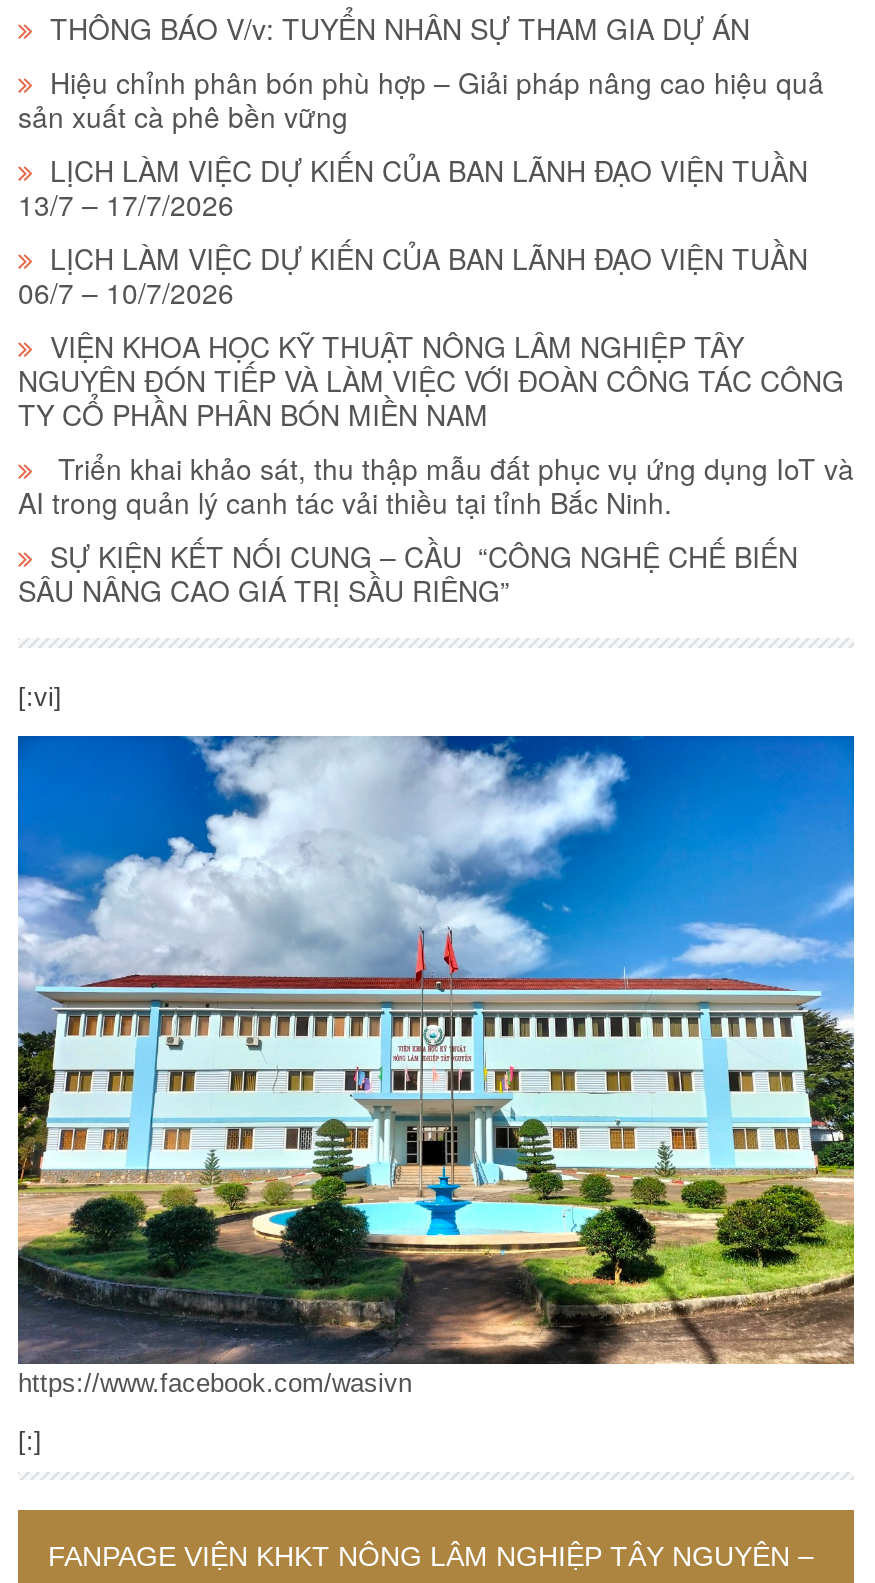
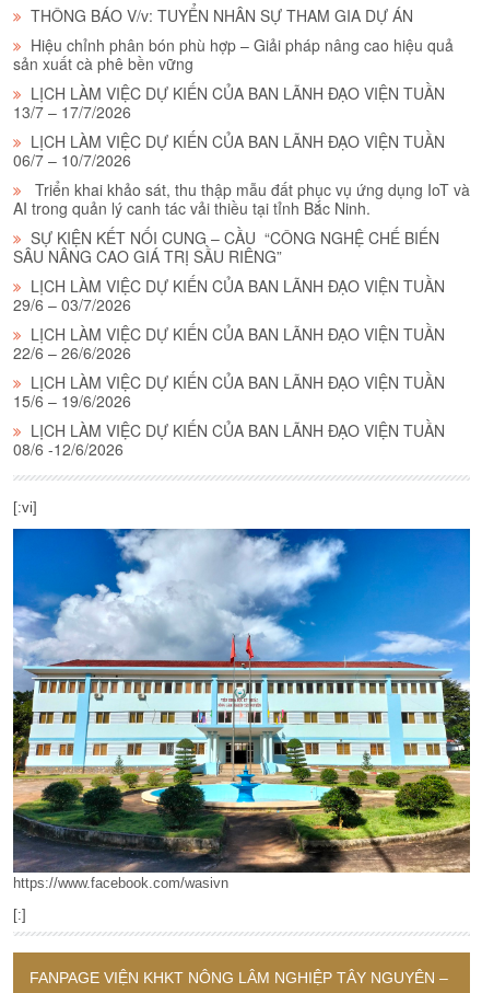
[18,326,844,434] VIỆN KHOA HỌC KỸ THUẬT NÔNG LÂM NGHIỆP TÂY | NGUYÊN ĐÓN TIẾP VÀ LÀM VIỆC VỚI ĐOÀN CÔNG TÁC CÔNG | TY CỔ PHẦN PHÂN BÓN MIỀN NAM -> none
moved [18,448,854,610] -> [13,179,470,267]: Triển khai khảo sát, thu thập mẫu đất phục vụ ứng dụng IoT và | AI trong quản lý canh tác vải thiều tại tỉnh Bắc Ninh. | SỰ KIỆN KẾT NỐI CUNG – CẦU “CÔNG NGHỆ CHẾ BIẾN | SÂU NÂNG CAO GIÁ TRỊ SẦU RIÊNG”
none -> [13,275,445,460] LỊCH LÀM VIỆC DỰ KIẾN CỦA BAN LÃNH ĐẠO VIỆN TUẦN | 29/6 – 03/7/2026 | LỊCH LÀM VIỆC DỰ KIẾN CỦA BAN LÃNH ĐẠO VIỆN TUẦN | 22/6 – 26/6/2026 | LỊCH LÀM VIỆC DỰ KIẾN CỦA BAN LÃNH ĐẠO VIỆN TUẦN | 15/6 – 19/6/2026 | LỊCH LÀM VIỆC DỰ KIẾN CỦA BAN LÃNH ĐẠO VIỆN TUẦN | 08/6 -12/6/2026

